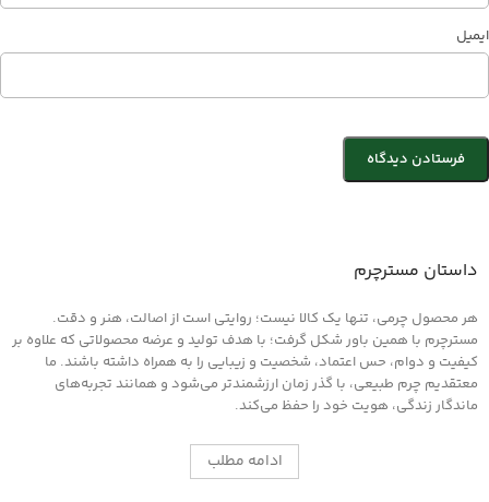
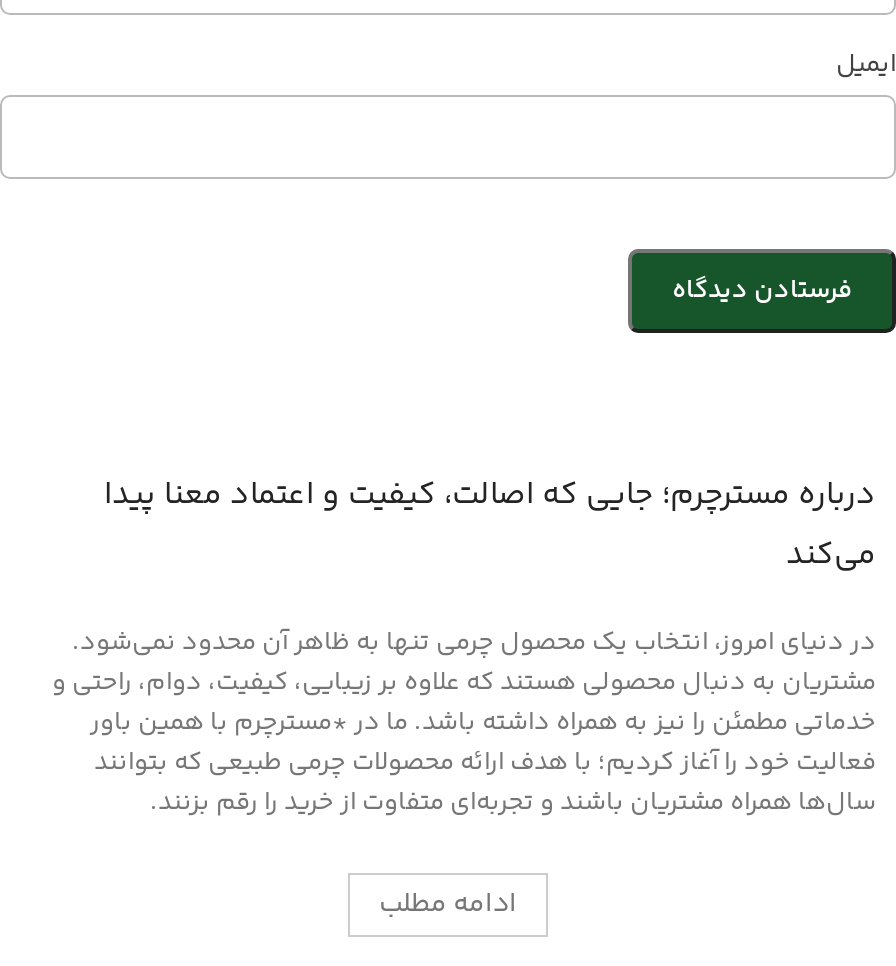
[354,257,478,284] داستان مسترچرم -> [104,470,876,580] درباره مسترچرم؛ جایی که اصالت، کیفیت و اعتماد معنا پیدا | می‌کند
[12,307,478,416] هر محصول چرمی، تنها یک کالا نیست؛ روایتی است از اصالت، هنر و دقت. | مسترچرم با همین باور شکل گرفت؛ با هدف تولید و عرضه محصولاتی که علاوه بر | کیفیت و دوام، حس اعتماد، شخصیت و زیبایی را به همراه داشته باشند. ما | معتقدیم چرم طبیعی، با گذر زمان ارزشمندتر می‌شود و همانند تجربه‌های | ماندگار زندگی، هویت خود را حفظ می‌کند. -> [52,622,876,822] در دنیای امروز، انتخاب یک محصول چرمی تنها به ظاهر آن محدود نمی‌شود. | مشتریان به دنبال محصولی هستند که علاوه بر زیبایی، کیفیت، دوام، راحتی و | خدماتی مطمئن را نیز به همراه داشته باشد. ما در *مسترچرم با همین باور | فعالیت خود را آغاز کردیم؛ با هدف ارائه محصولات چرمی طبیعی که بتوانند | سال‌ها همراه مشتریان باشند و تجربه‌ای متفاوت از خرید را رقم بزنند.

